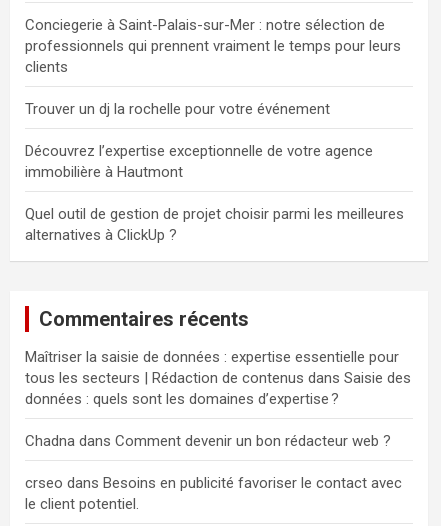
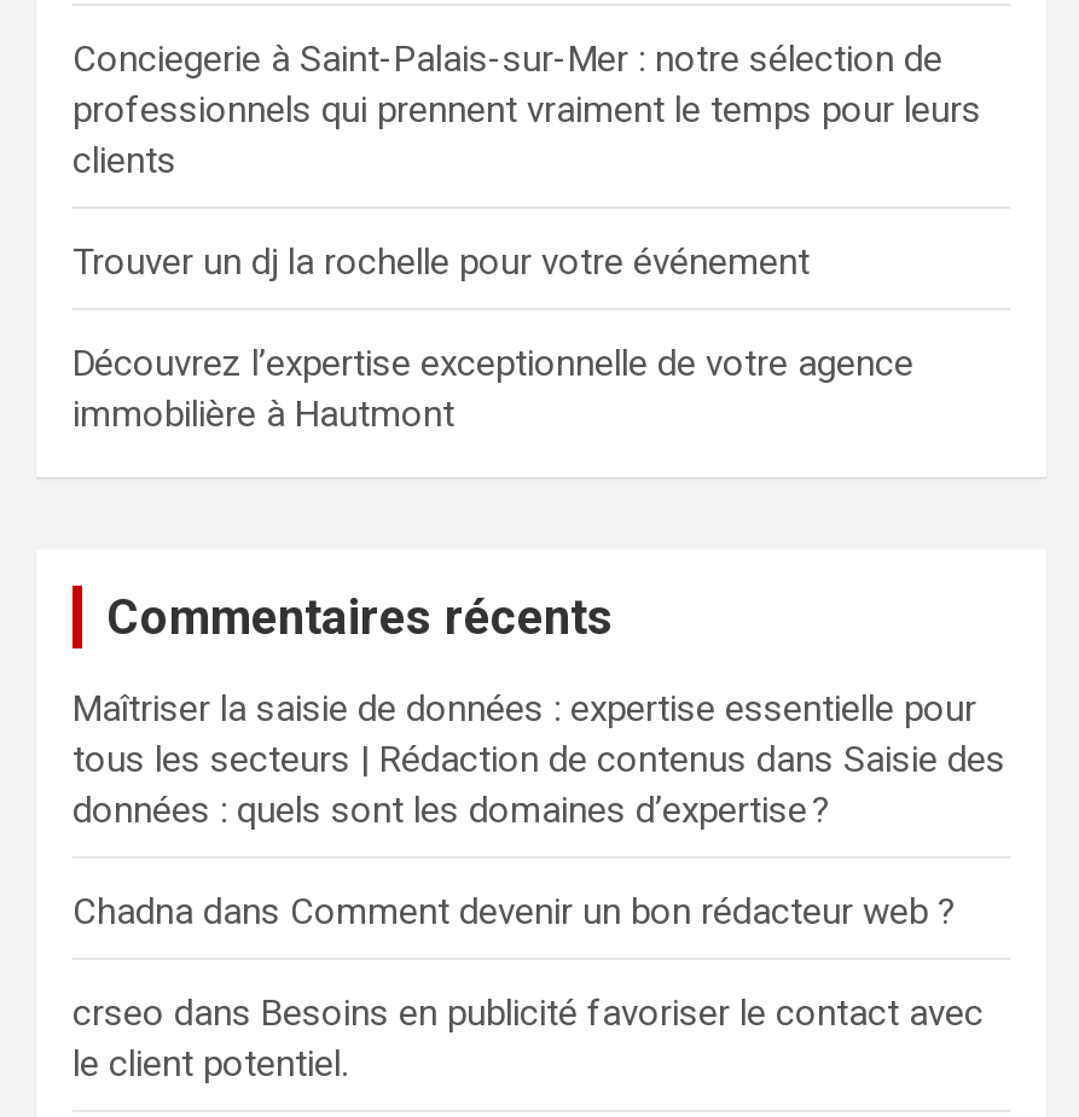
[25,205,404,244] Quel outil de gestion de projet choisir parmi les meilleures | alternatives à ClickUp ? -> none

